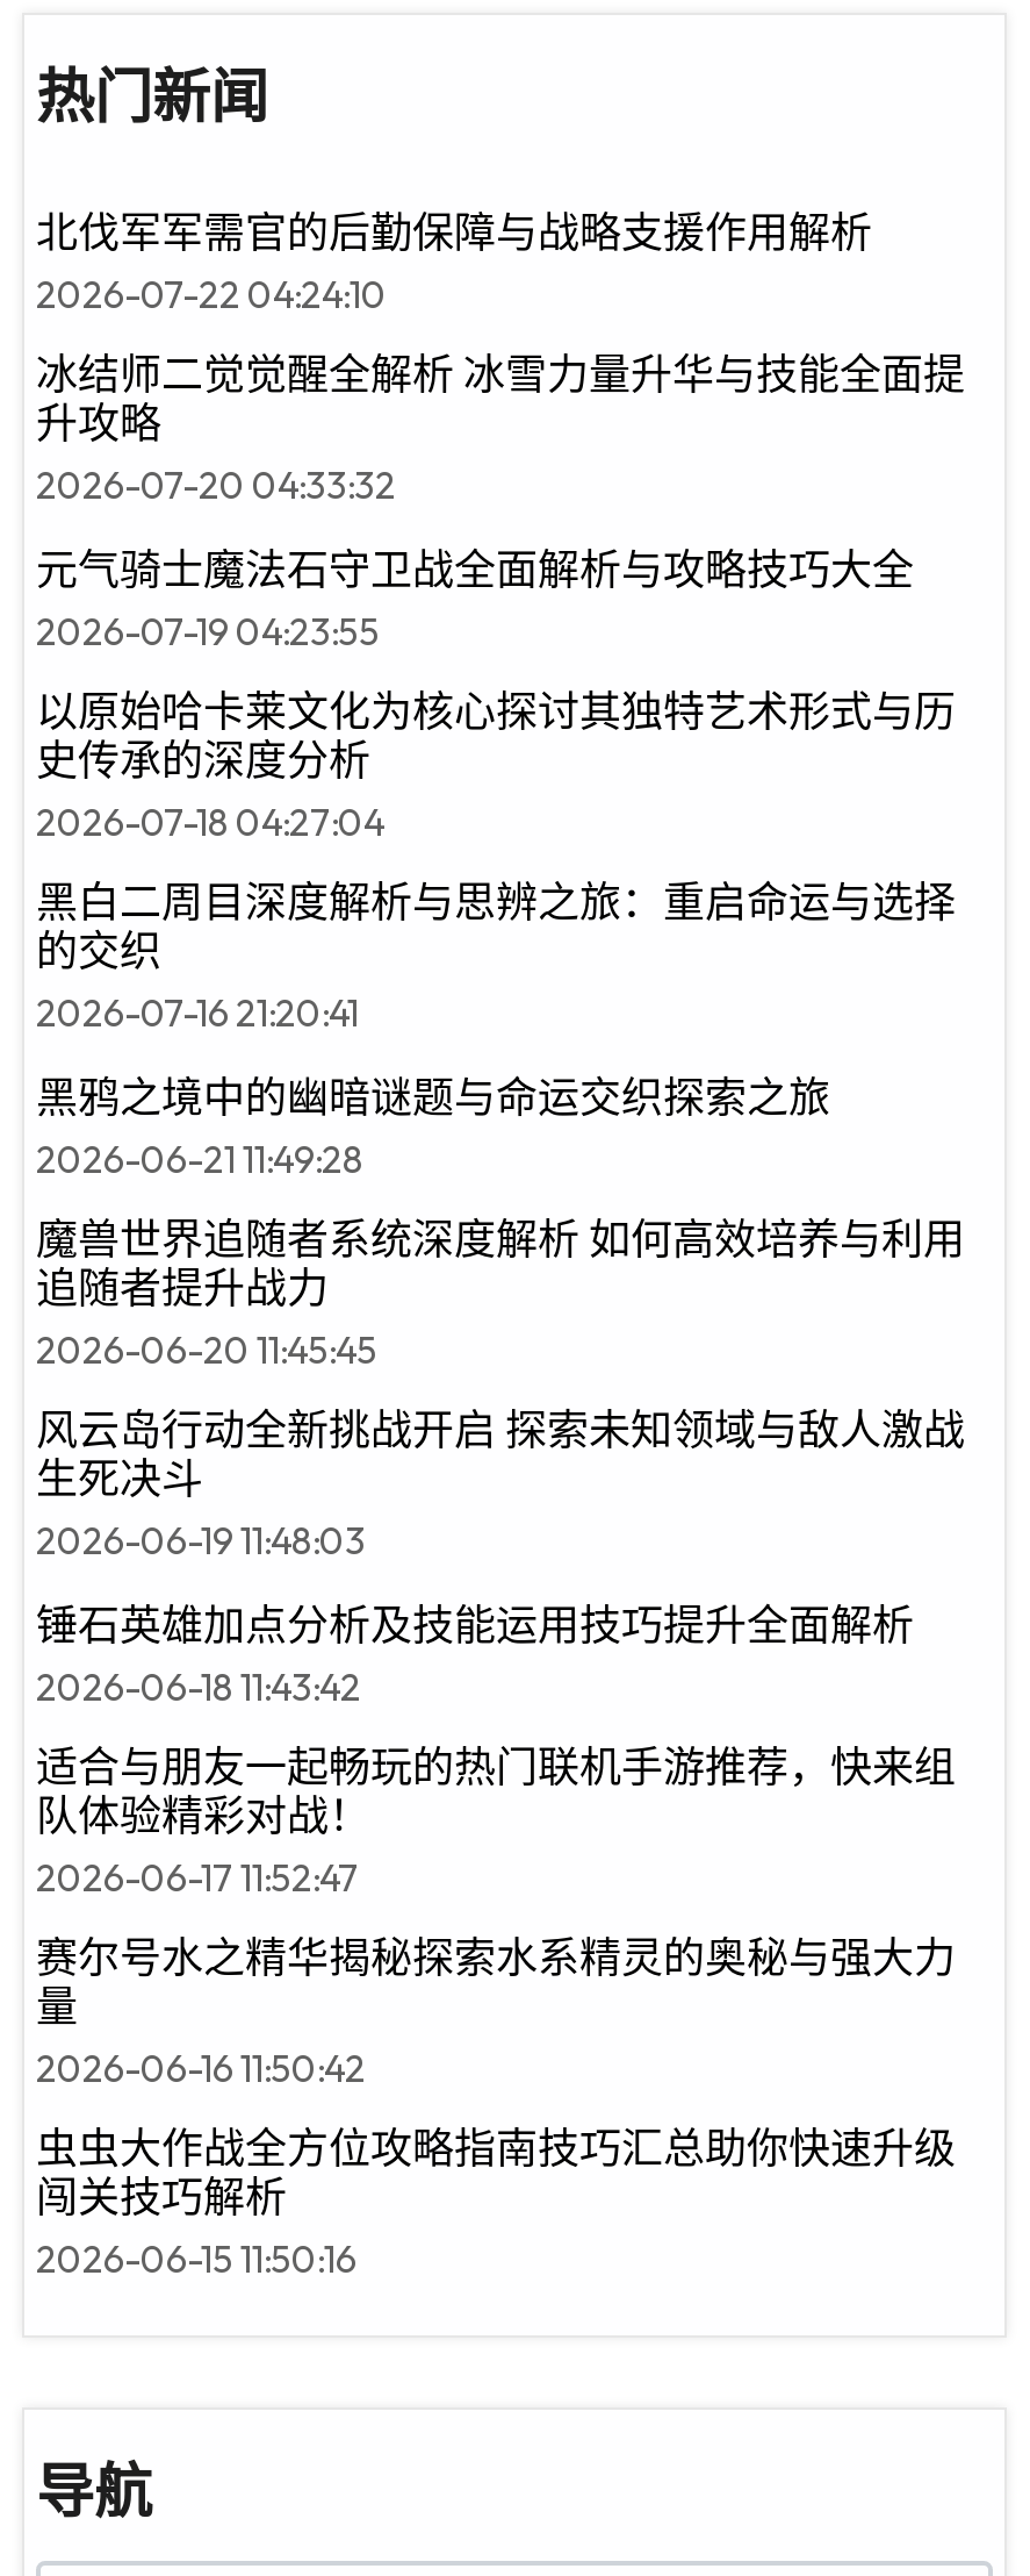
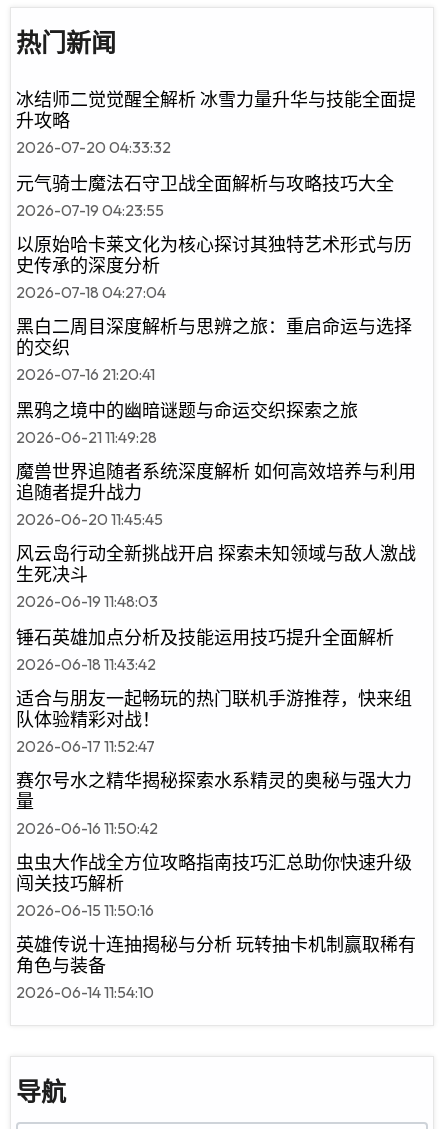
[36,206,872,317] 北伐军军需官的后勤保障与战略支援作用解析 | 2026-07-22 04:24:10 -> none
moved [36,348,965,2282] -> [16,88,416,920]: 冰结师二觉觉醒全解析 冰雪力量升华与技能全面提 | 升攻略 | 2026-07-20 04:33:32 | ... | 闯关技巧解析 | 2026-06-15 11:50:16
none -> [16,933,416,1002] 英雄传说十连抽揭秘与分析 玩转抽卡机制赢取稀有 | 角色与装备 | 2026-06-14 11:54:10

